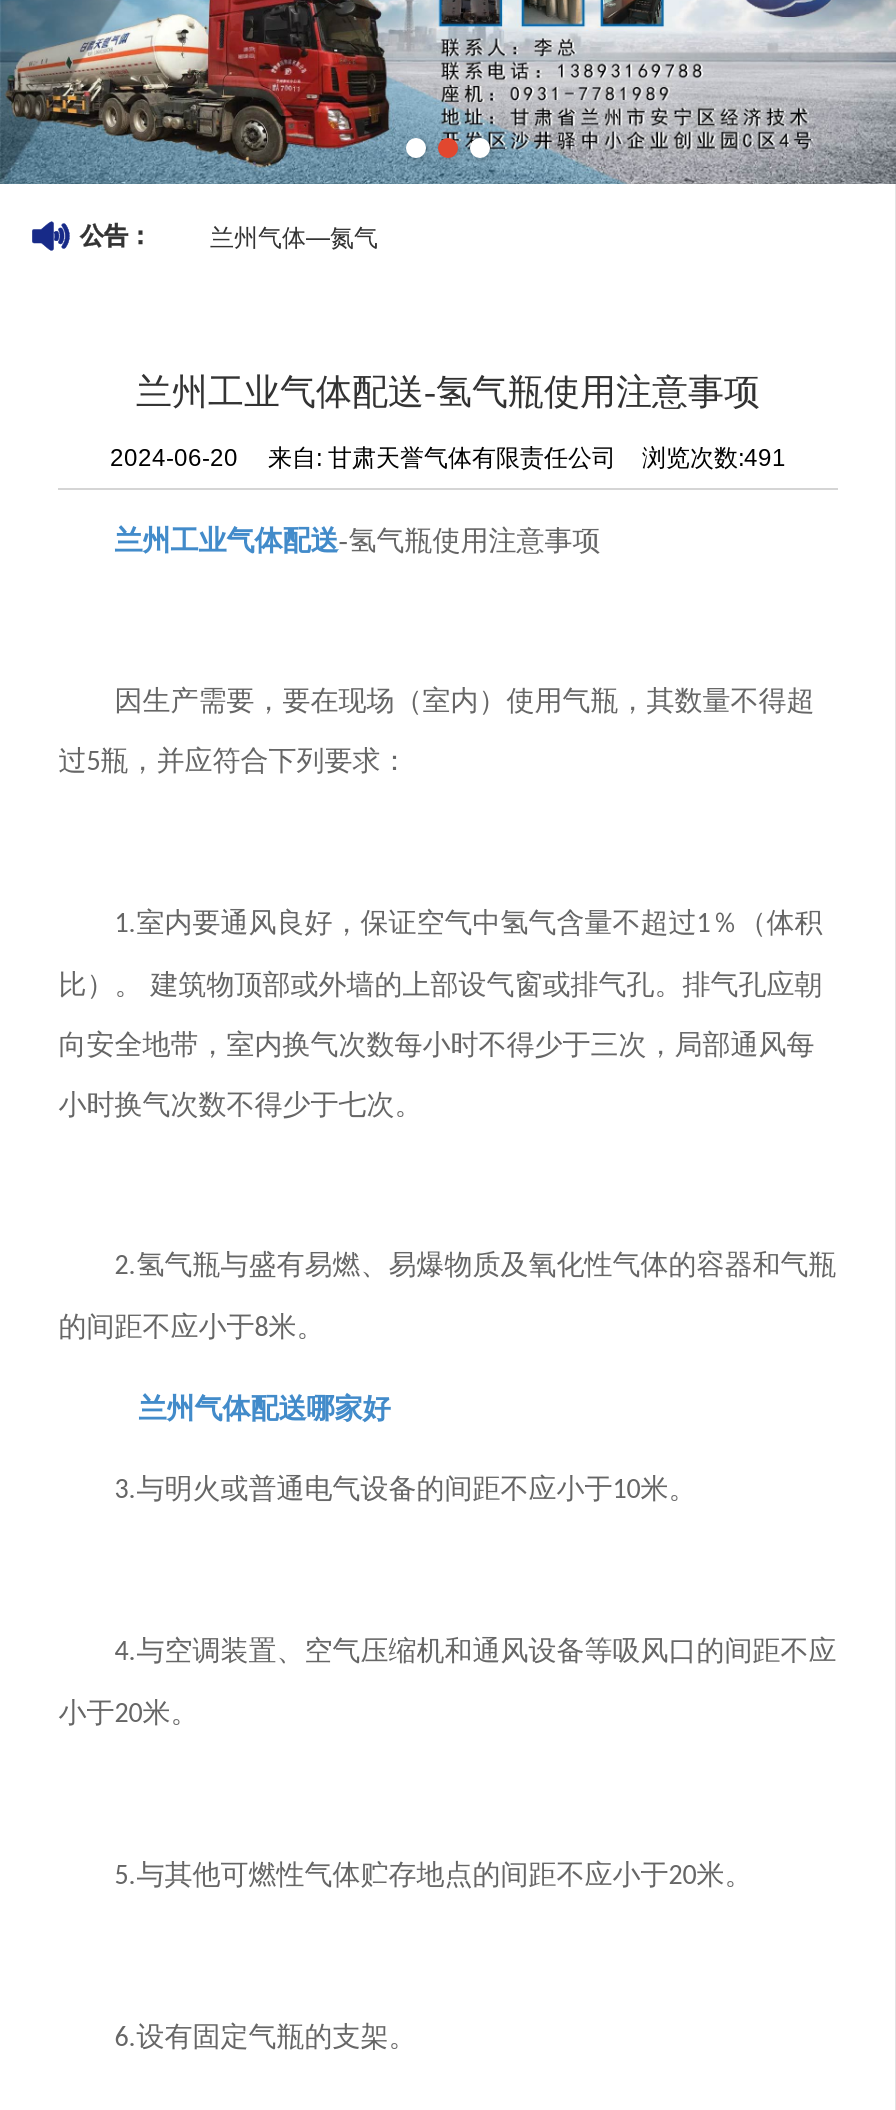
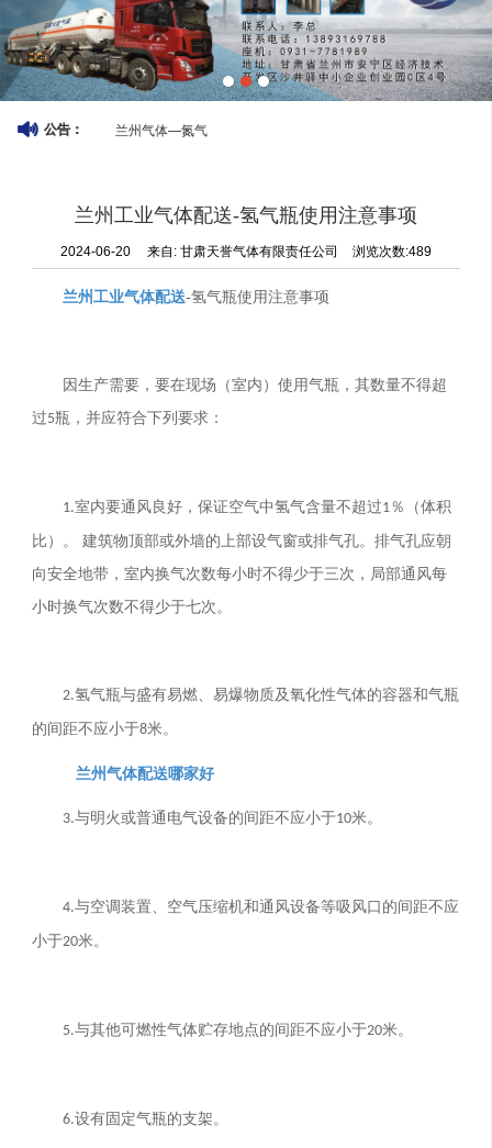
[110,444,786,472] 2024-06-20 来自:甘肃天誉气体有限责任公司 浏览次数:491 -> [60,244,432,259] 2024-06-20 来自:甘肃天誉气体有限责任公司 浏览次数:489

